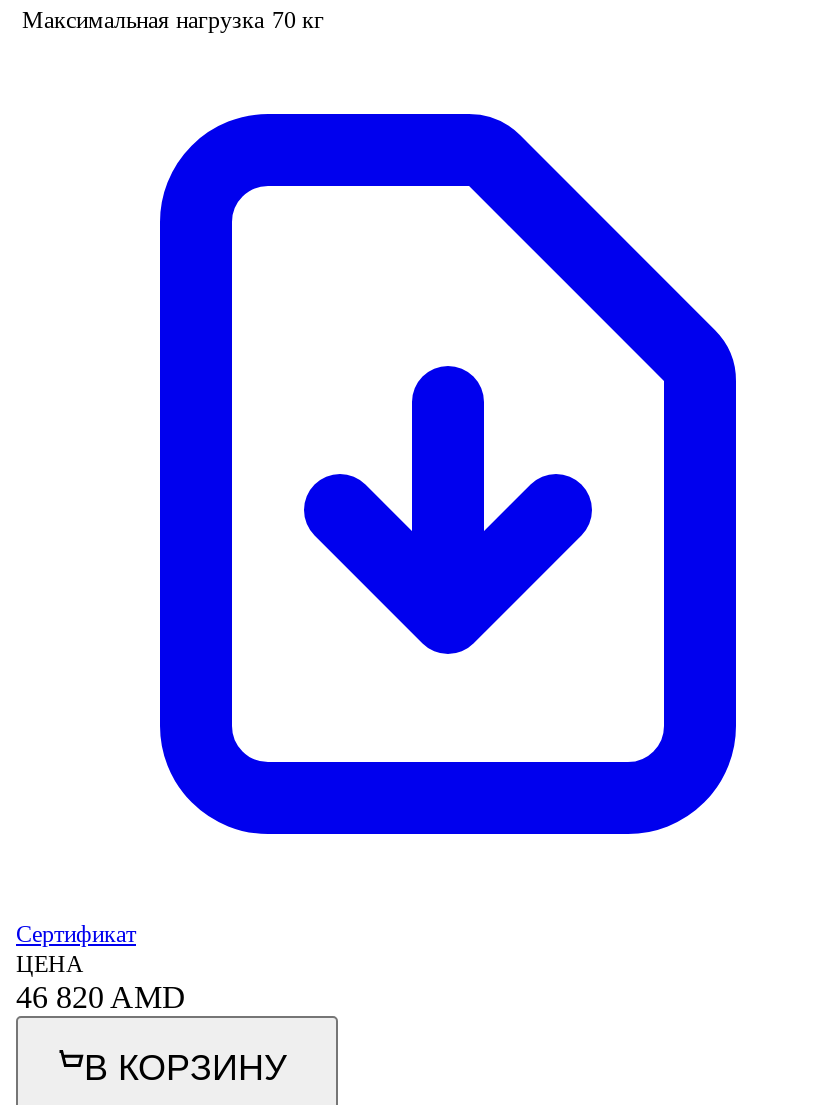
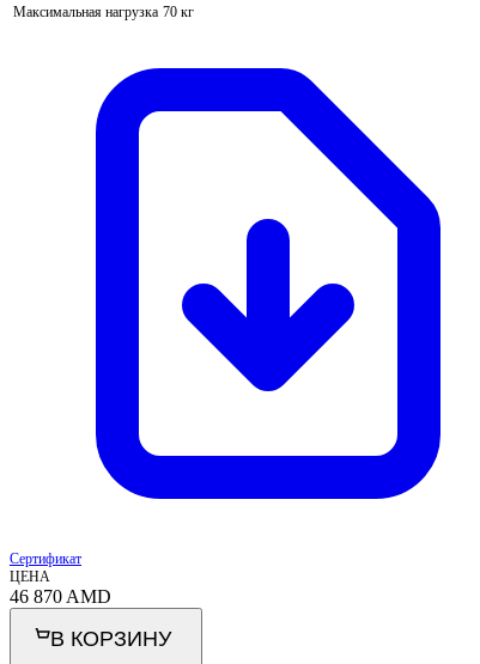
[16,980,186,1014] 46 820 AMD -> [10,586,111,606] 46 870 AMD

